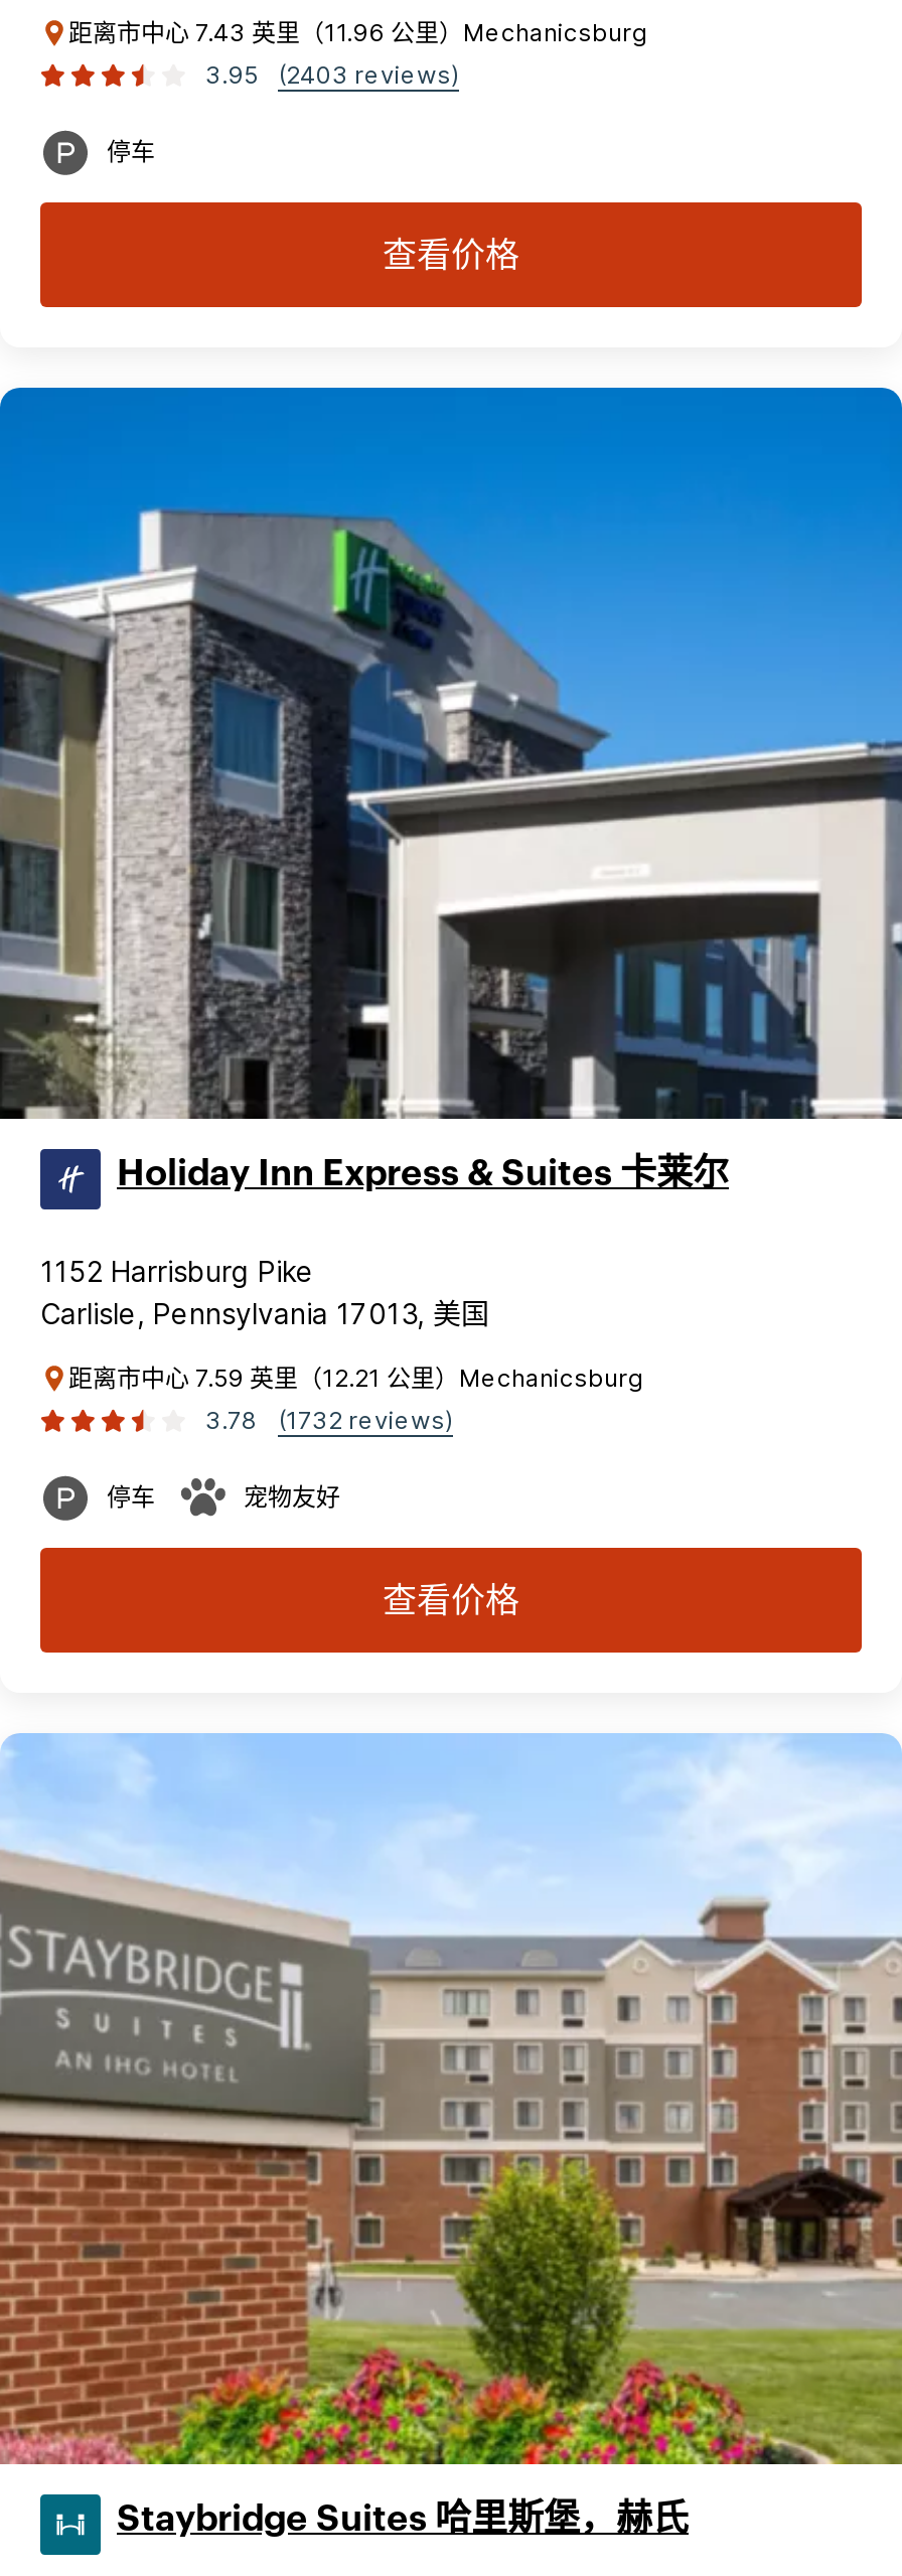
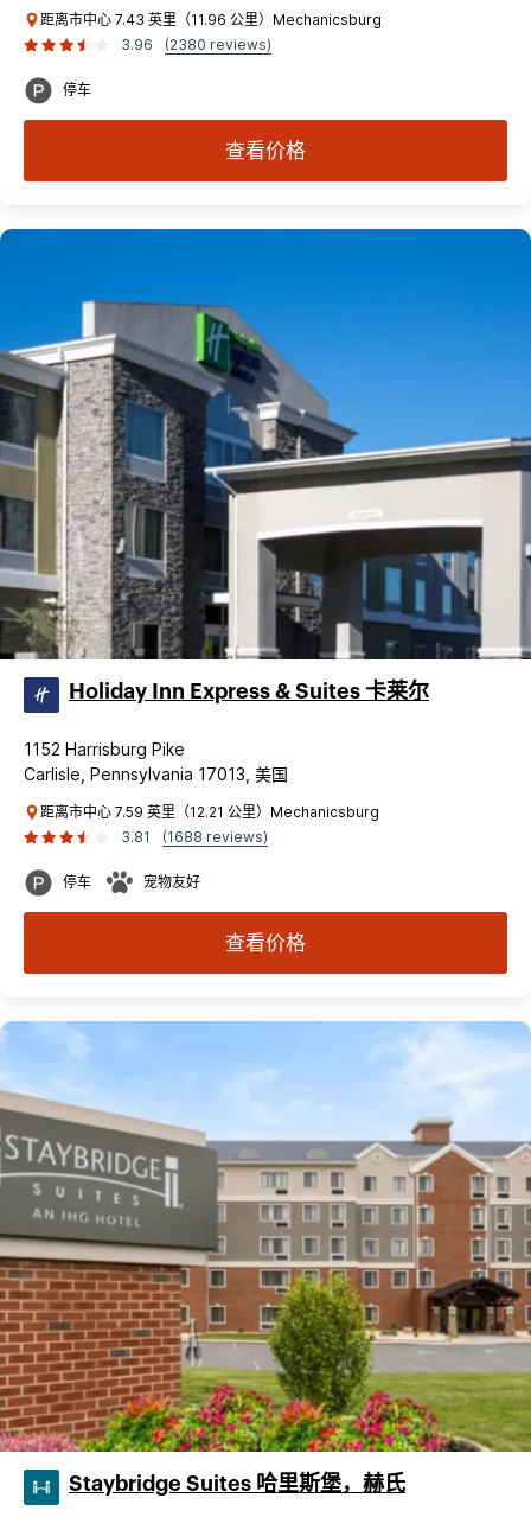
[205,59,258,90] 3.95 -> [121,36,153,53] 3.96
[278,59,459,90] (2403 reviews) -> [165,36,271,53] (2380 reviews)
[205,1405,258,1435] 3.78 -> [121,828,151,846] 3.81
[278,1405,453,1435] (1732 reviews) -> [162,828,268,846] (1688 reviews)

